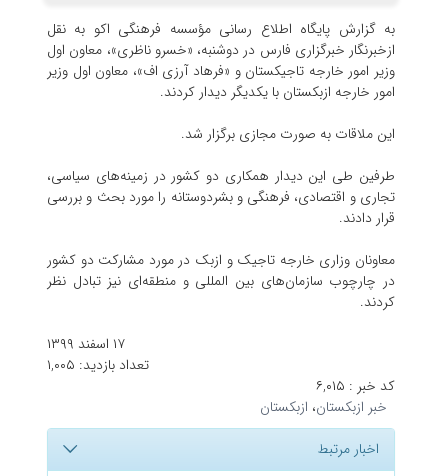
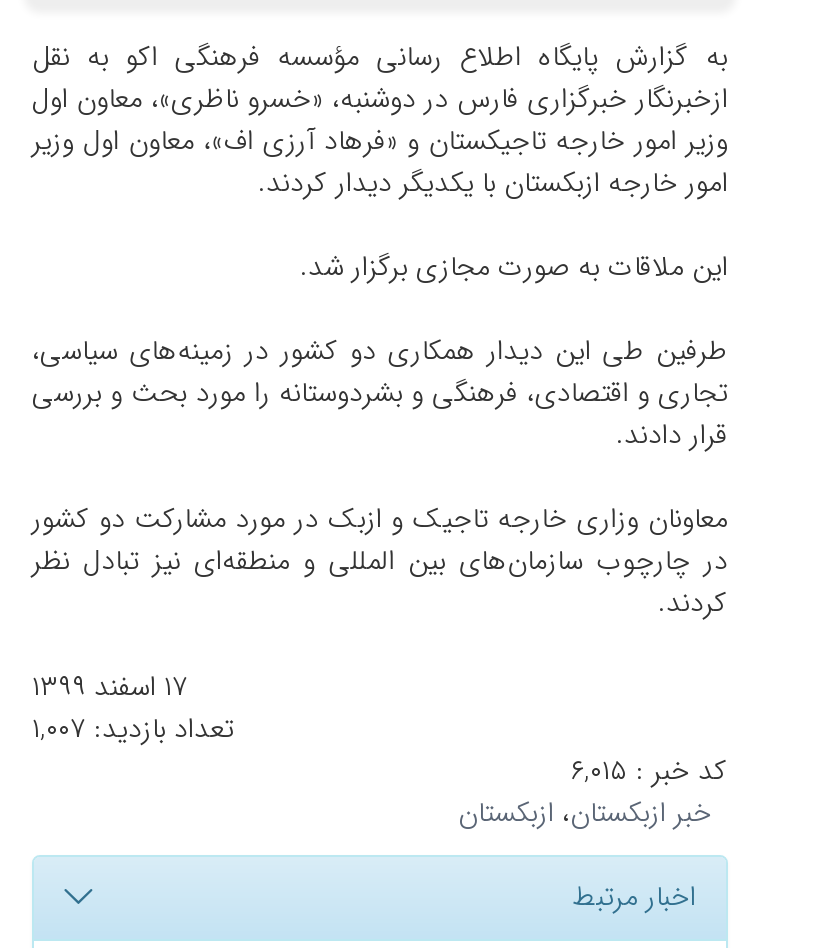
[47,354,149,376] تعداد بازدید: ۱,۰۰۵ -> [32,706,234,750] تعداد بازدید: ۱,۰۰۷

